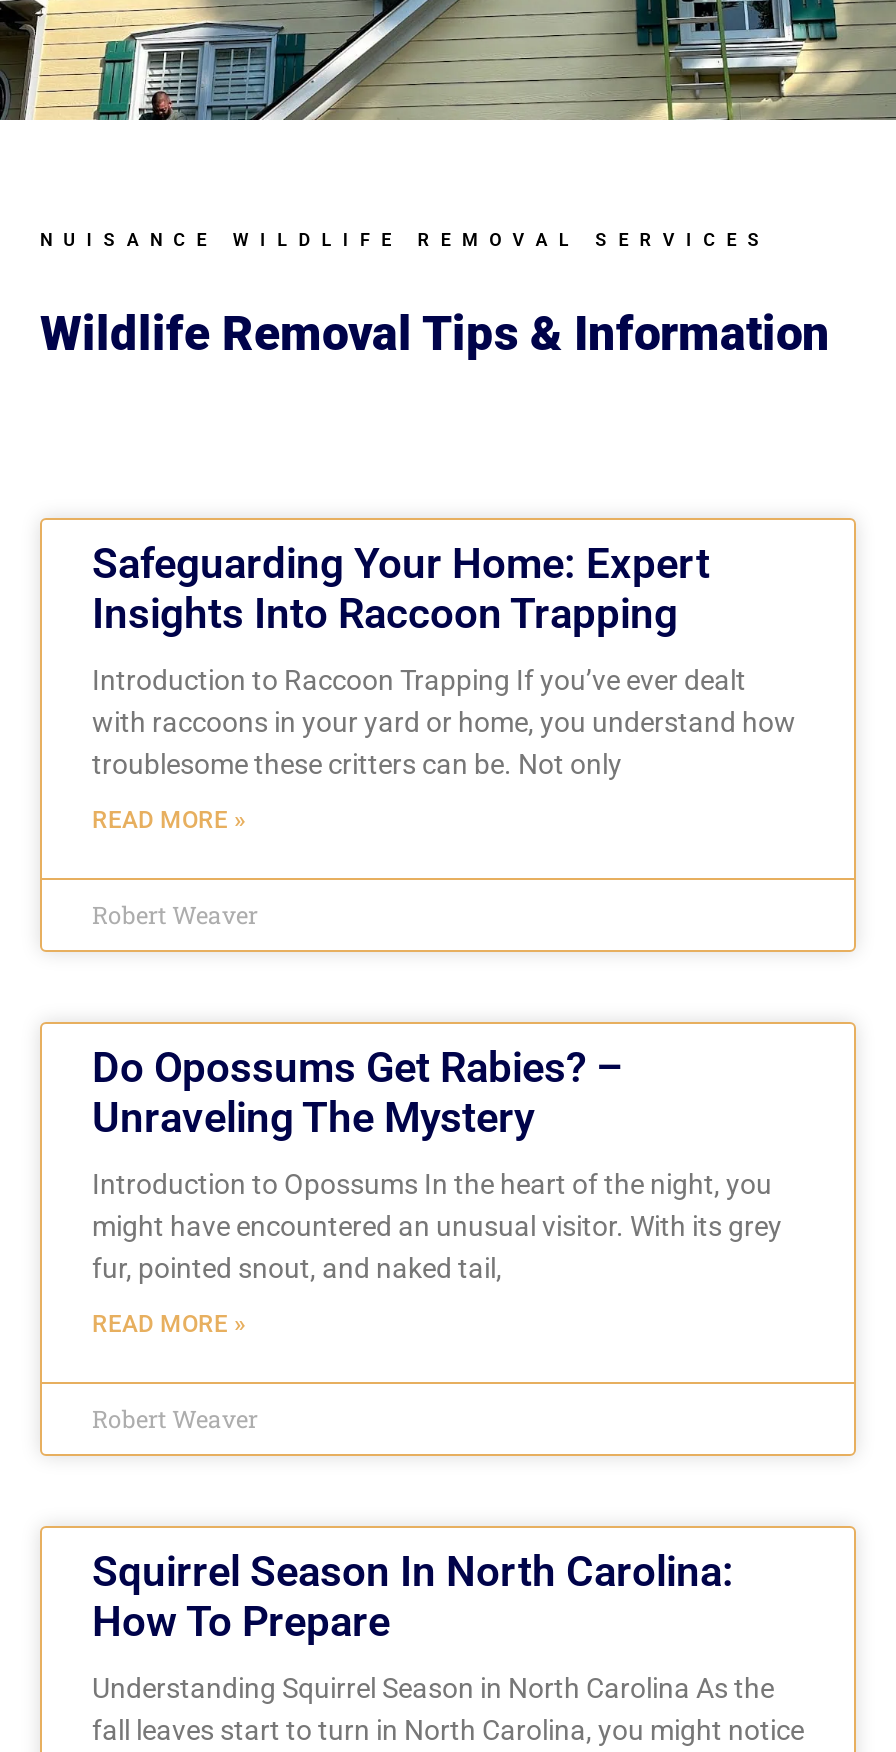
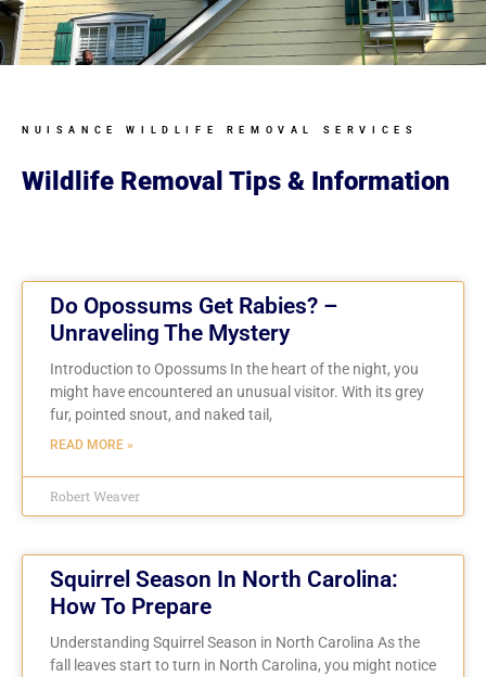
[92,540,796,930] Safeguarding Your Home: Expert | Insights Into Raccoon Trapping | Introduction to Raccoon Trapping If you’ve ever dealt | with raccoons in your yard or home, you understand how | troublesome these critters can be. Not only | READ MORE » | Robert Weaver -> none

